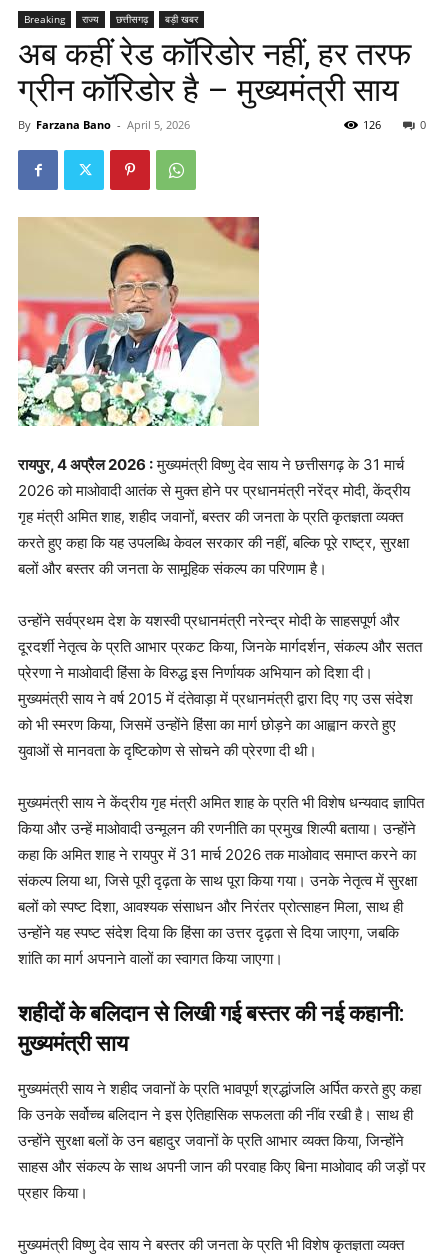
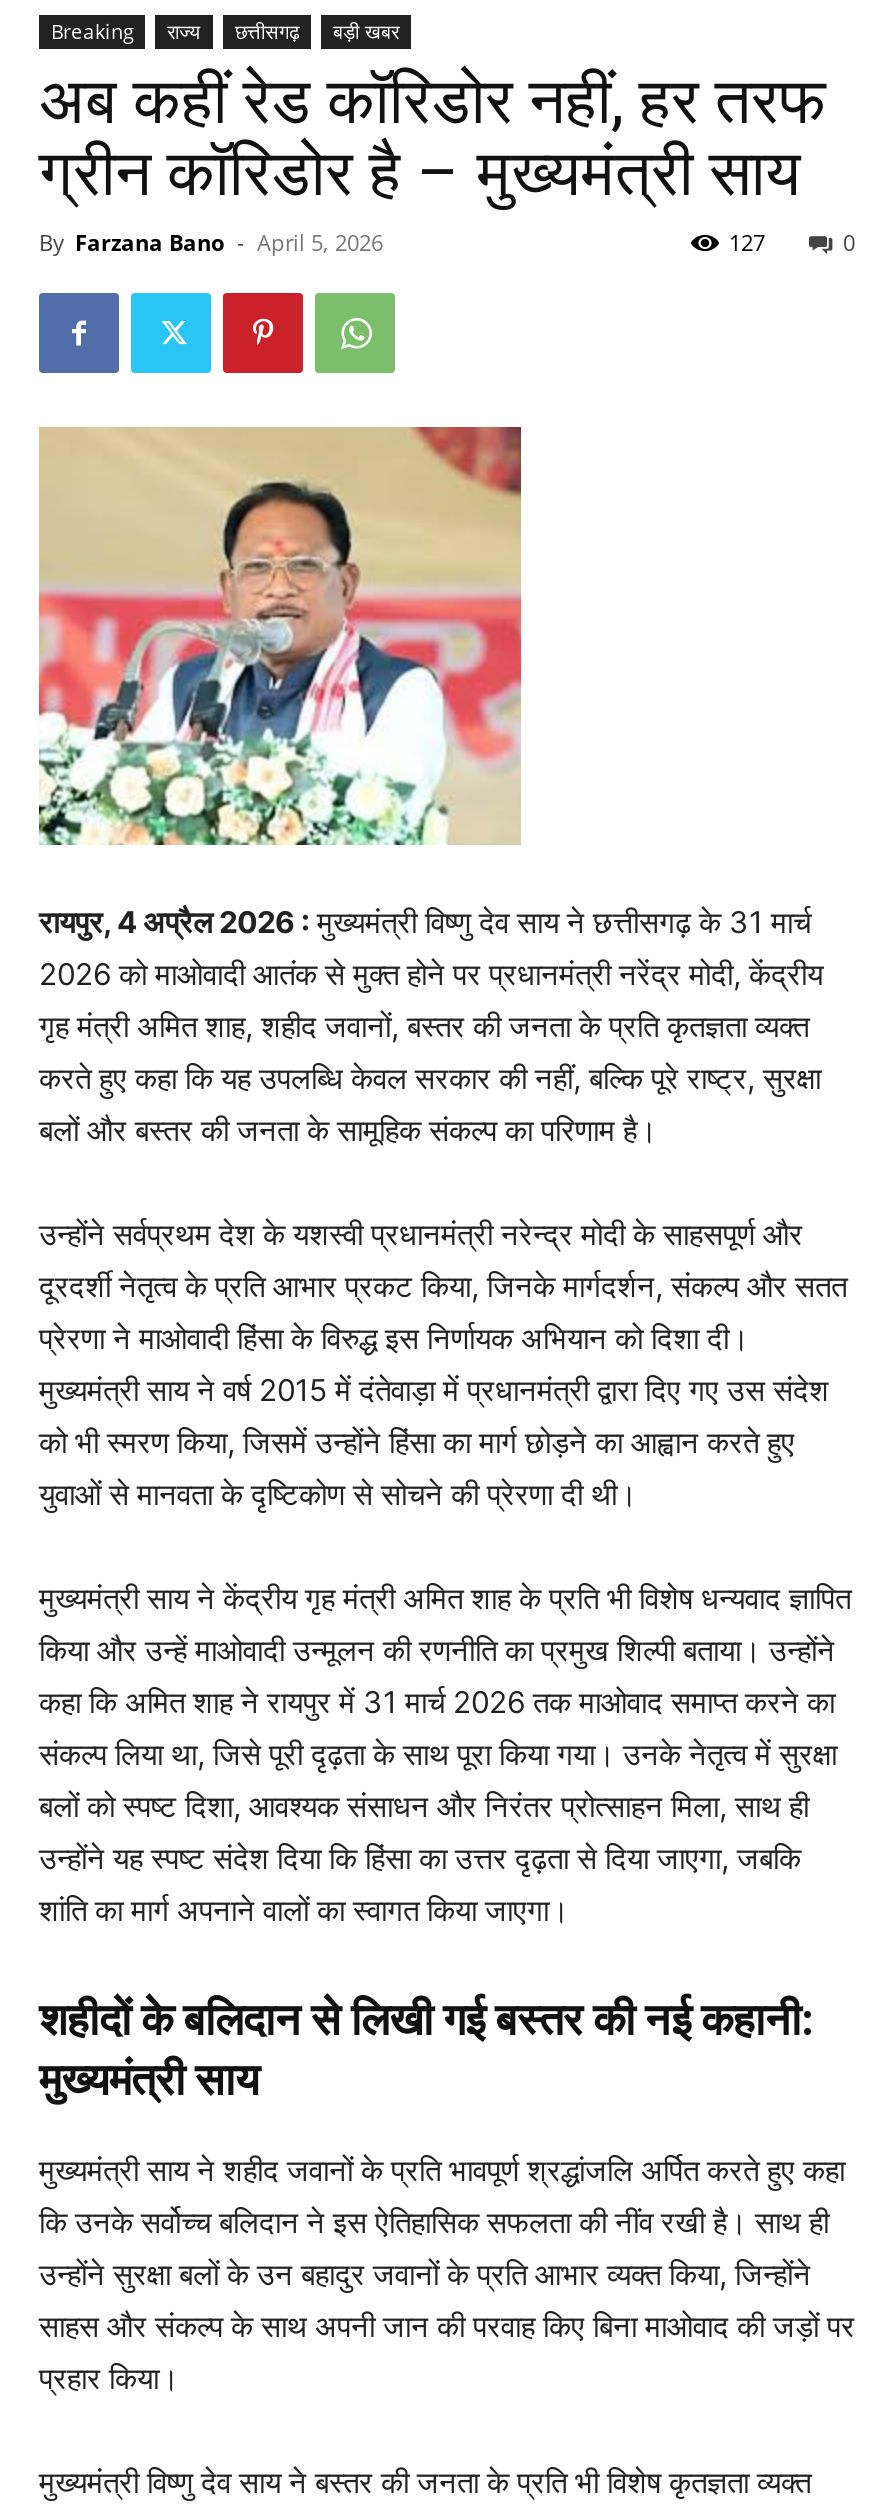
[363,117,381,132] 126 -> [729,227,765,257] 127

